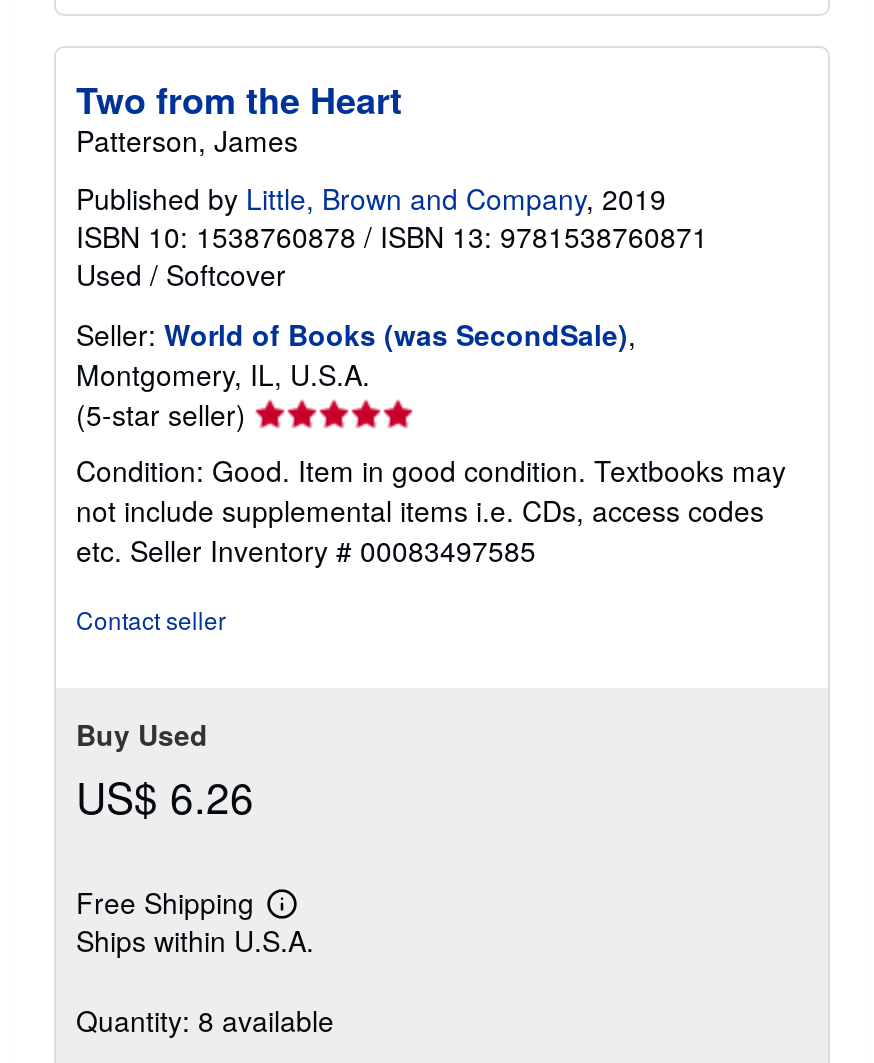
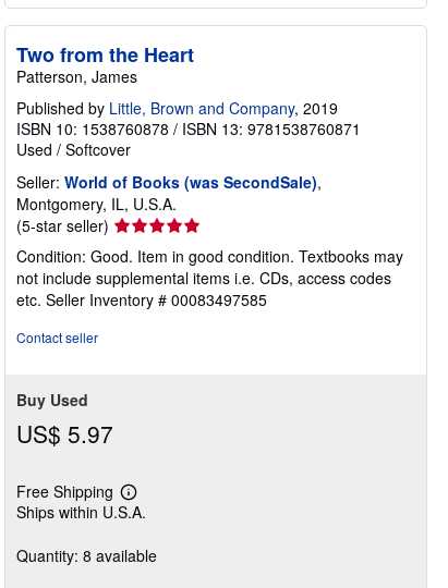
[76,766,254,826] US$ 6.26 -> [16,417,113,450] US$ 5.97

